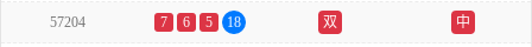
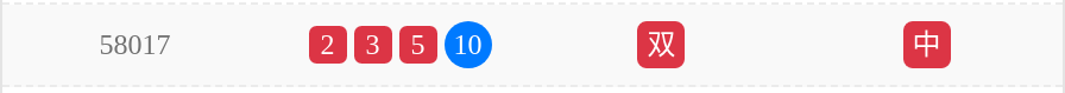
[50,14,85,31] 57204 -> [99,28,171,61] 58017
[160,14,167,31] 7 -> [320,28,335,61] 2
[183,14,190,31] 6 -> [366,28,380,61] 3
[227,14,241,31] 18 -> [454,28,482,61] 10

